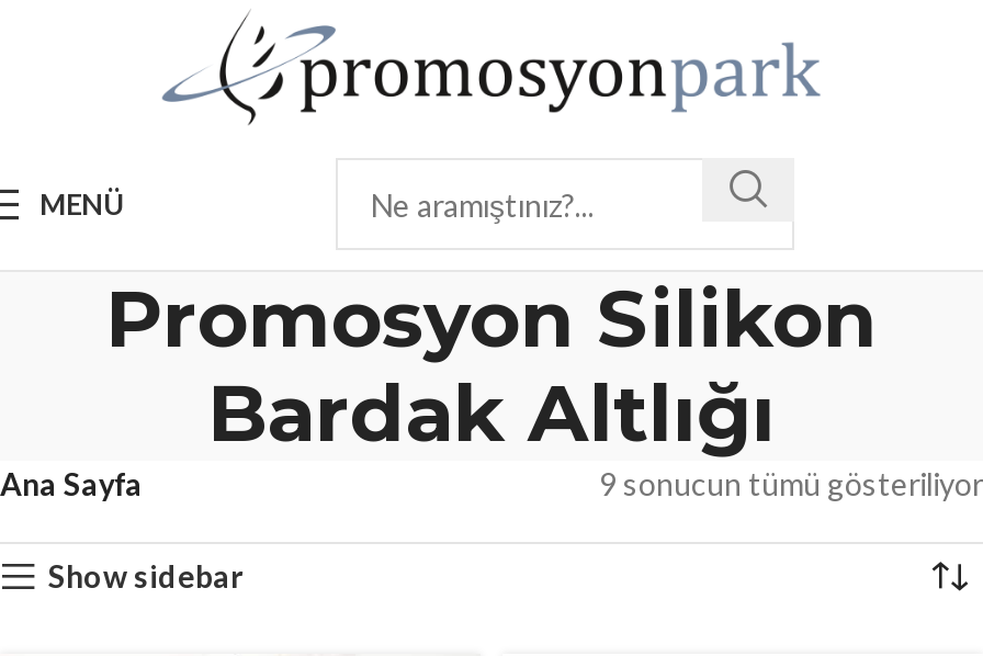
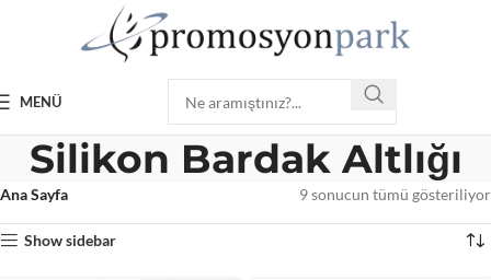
[105,270,878,461] Promosyon Silikon | Bardak Altlığı -> [29,135,462,183] Silikon Bardak Altlığı

